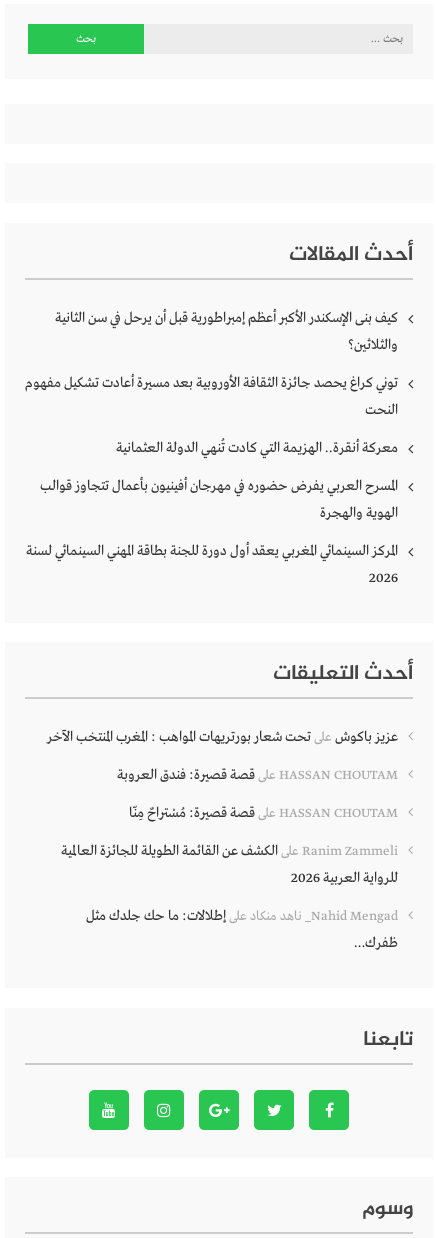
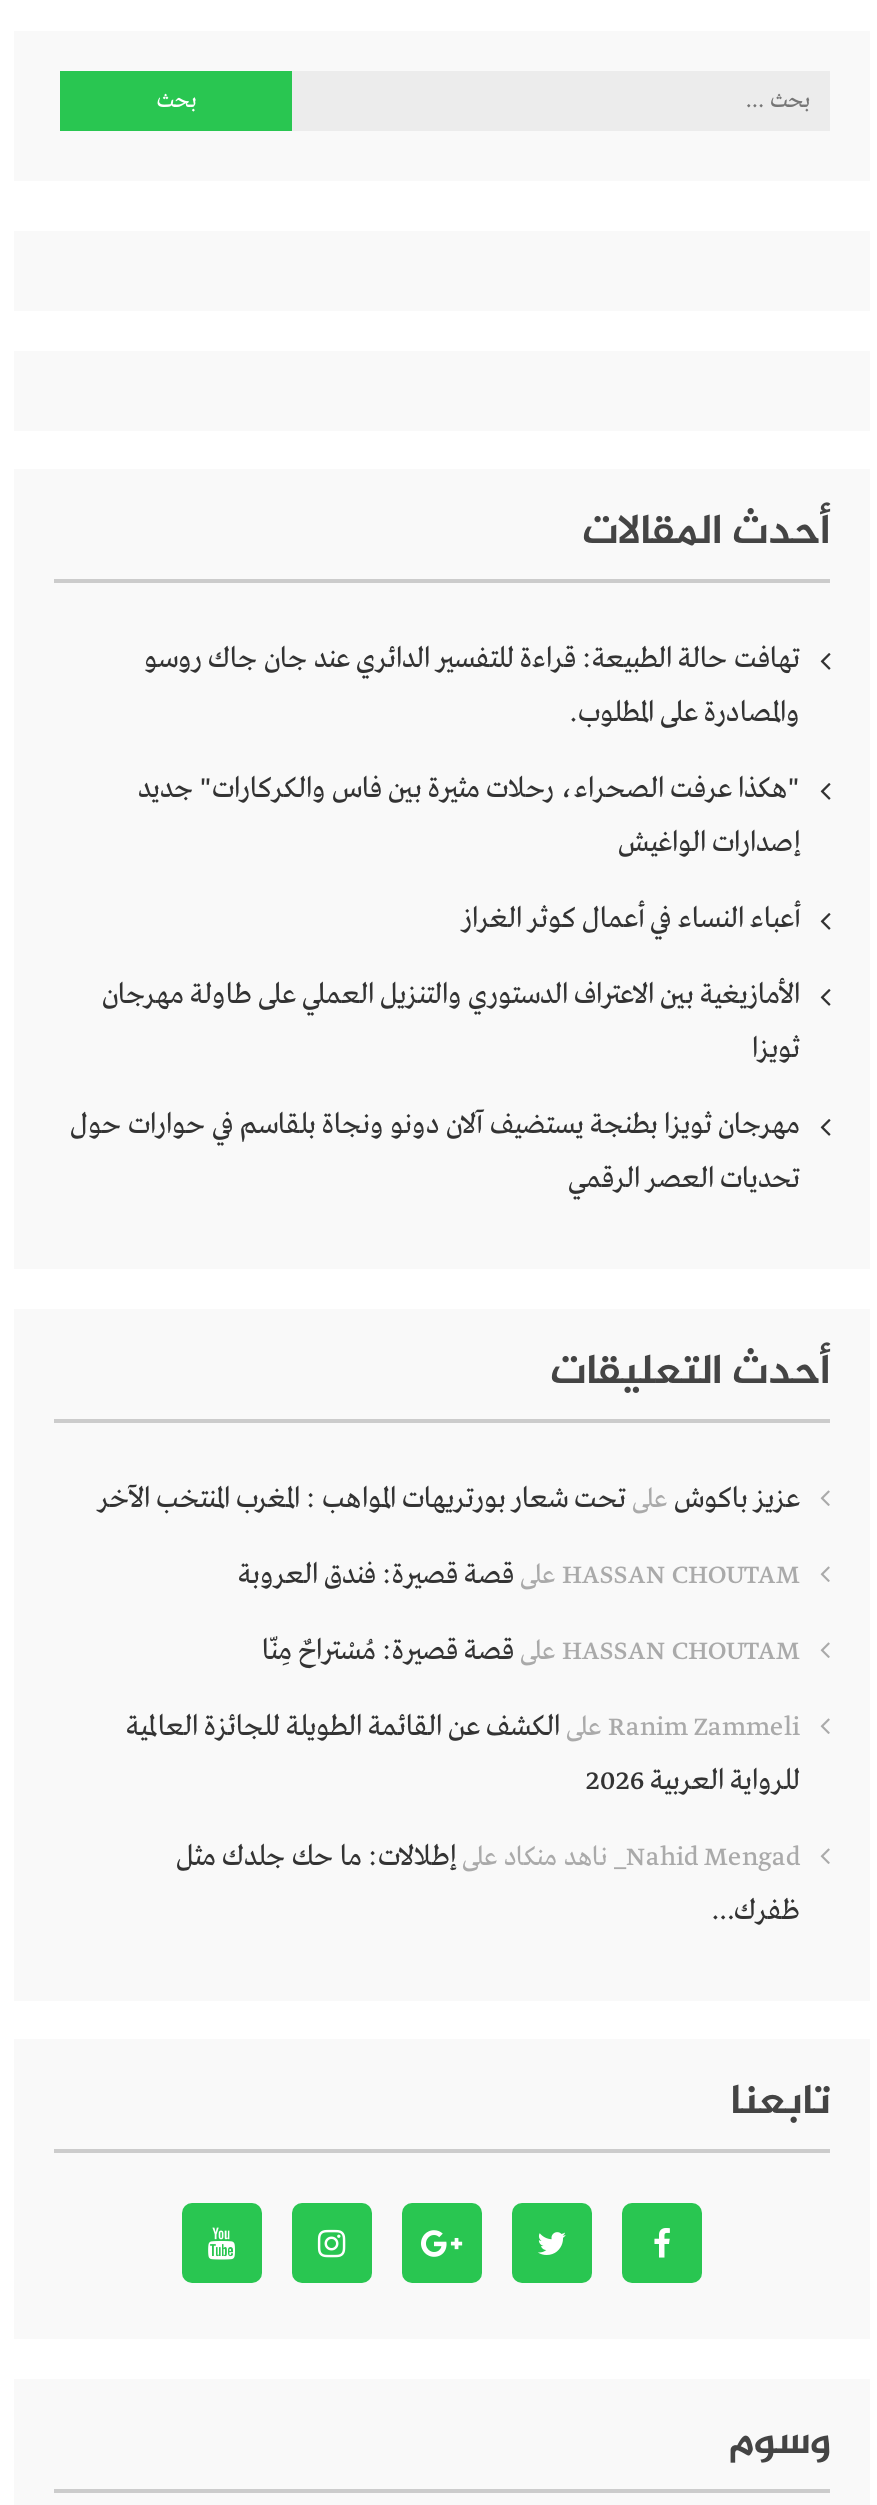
[55,309,398,327] كيف بنى الإسكندر الأكبر أعظم إمبراطورية قبل أن يرحل في سن الثانية -> [144,641,800,677] تهافت حالة الطبيعة: قراءة للتفسير الدائري عند جان جاك روسو
[348,336,398,354] والثلاثين؟ -> [570,695,800,731] والمصادرة على المطلوب.
[25,374,398,392] توني كراغ يحصد جائزة الثقافة الأوروبية بعد مسيرة أعادت تشكيل مفهوم -> [138,771,800,807] "هكذا عرفت الصحراء، رحلات مثيرة بين فاس والكركارات" جديد
[365,401,398,419] النحت -> [618,825,800,861] إصدارات الواغيش
[116,439,398,457] معركة أنقرة.. الهزيمة التي كادت تُنهي الدولة العثمانية -> [462,901,800,937] أعباء النساء في أعمال كوثر الغراز
[40,477,398,495] المسرح العربي يفرض حضوره في مهرجان أفينيون بأعمال تتجاوز قوالب -> [102,977,800,1013] الأمازيغية بين الاعتراف الدستوري والتنزيل العملي على طاولة مهرجان
[320,504,398,522] الهوية والهجرة -> [752,1031,800,1067] ثويزا
[26,542,398,560] المركز السينمائي المغربي يعقد أول دورة للجنة بطاقة المهني السينمائي لسنة -> [70,1107,800,1143] مهرجان ثويزا بطنجة يستضيف آلان دونو ونجاة بلقاسم في حوارات حول
[369,569,398,587] 2026 -> [568,1161,800,1197] تحديات العصر الرقمي

